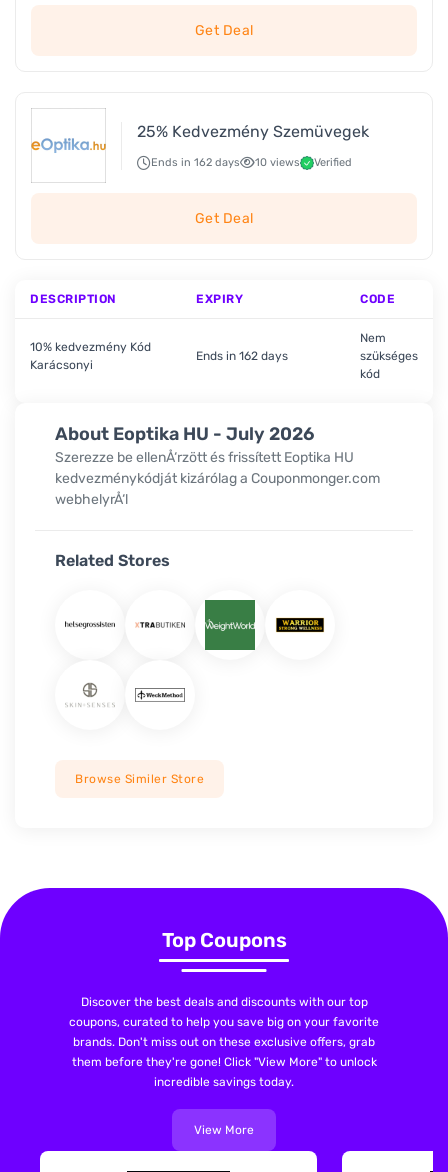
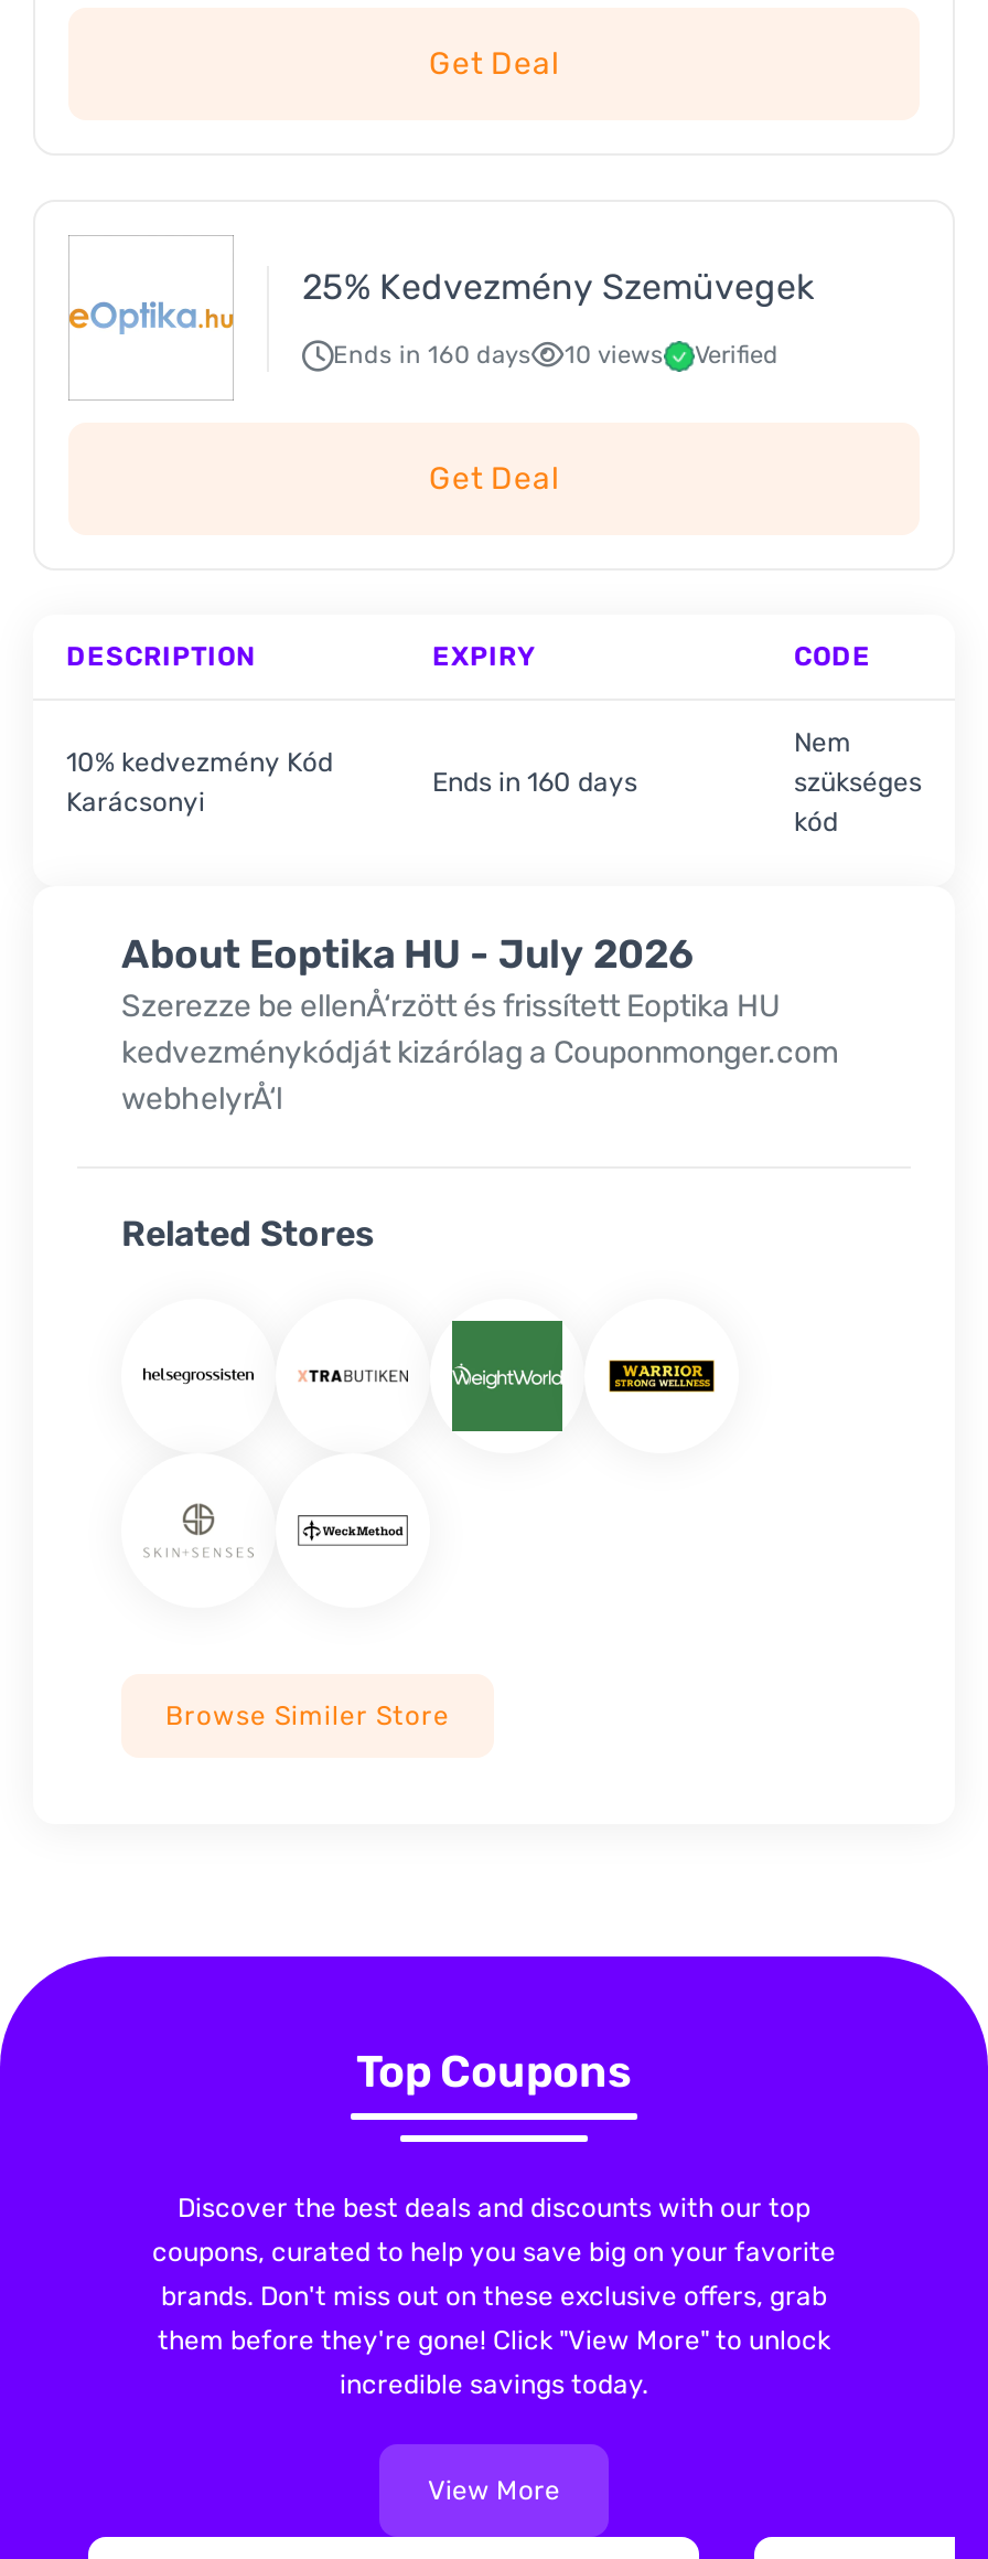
[151,156,352,169] Ends in 162 days 10 views Verified -> [333,341,778,370] Ends in 160 days 10 views Verified
[196,349,288,363] Ends in 162 days -> [432,767,637,798] Ends in 160 days

